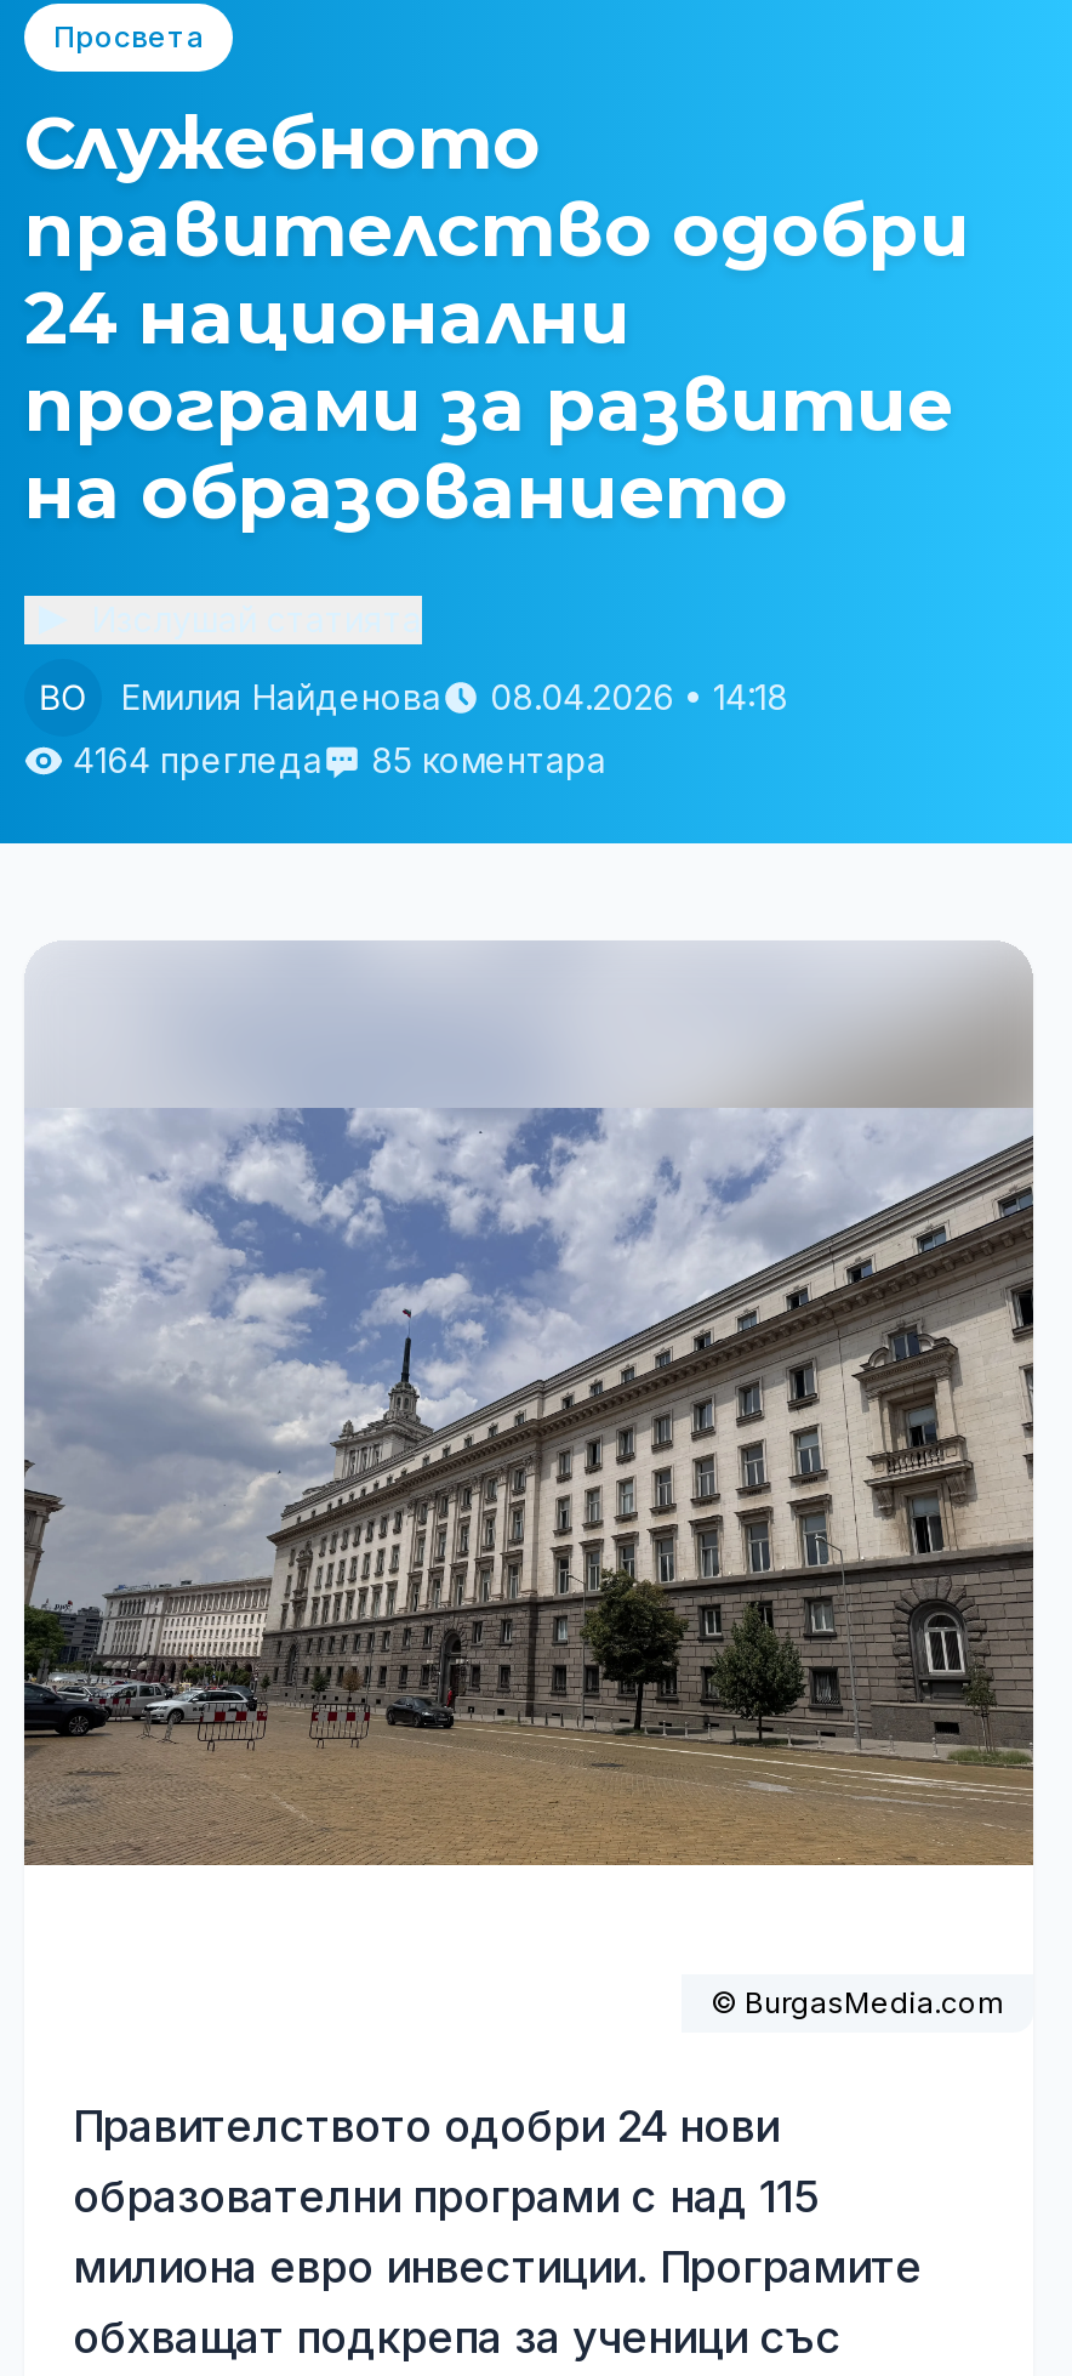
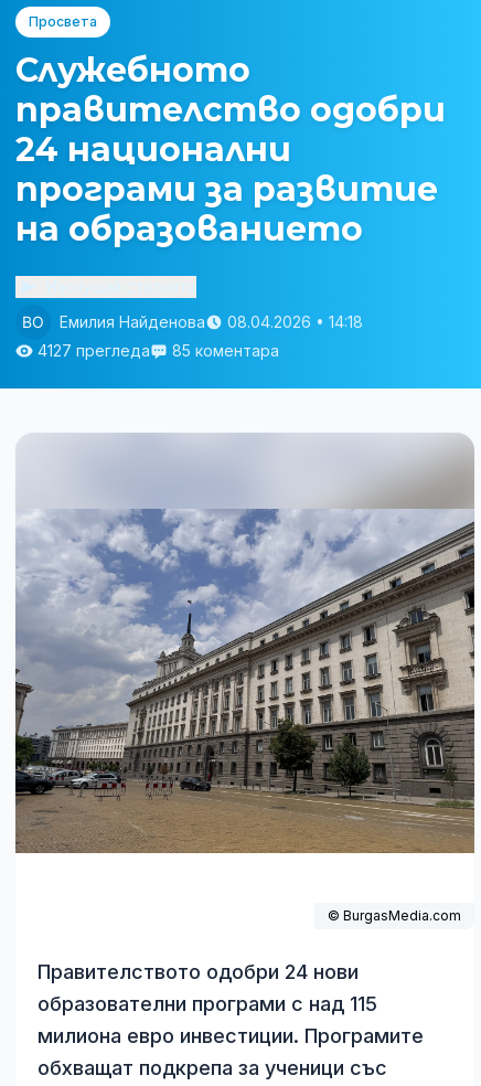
[73,739,606,780] 4164 прегледа 85 коментара -> [38,341,279,360] 4127 прегледа 85 коментара

